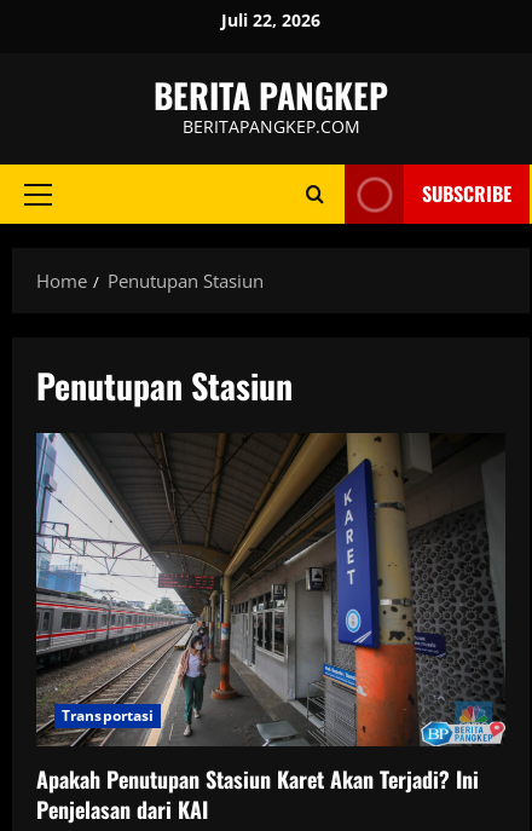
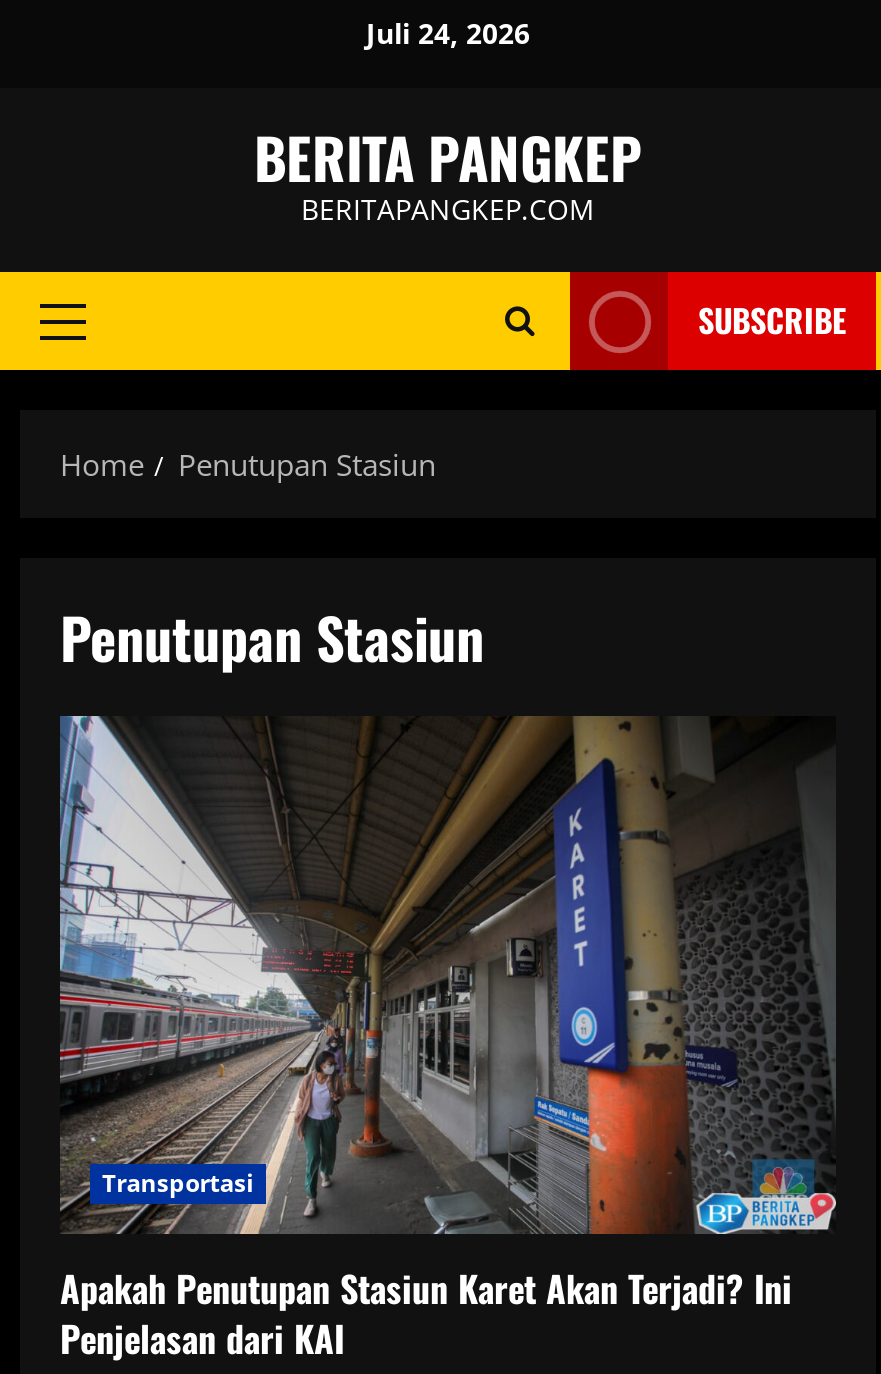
[221,8,320,31] Juli 22, 2026 -> [366,14,530,52] Juli 24, 2026

